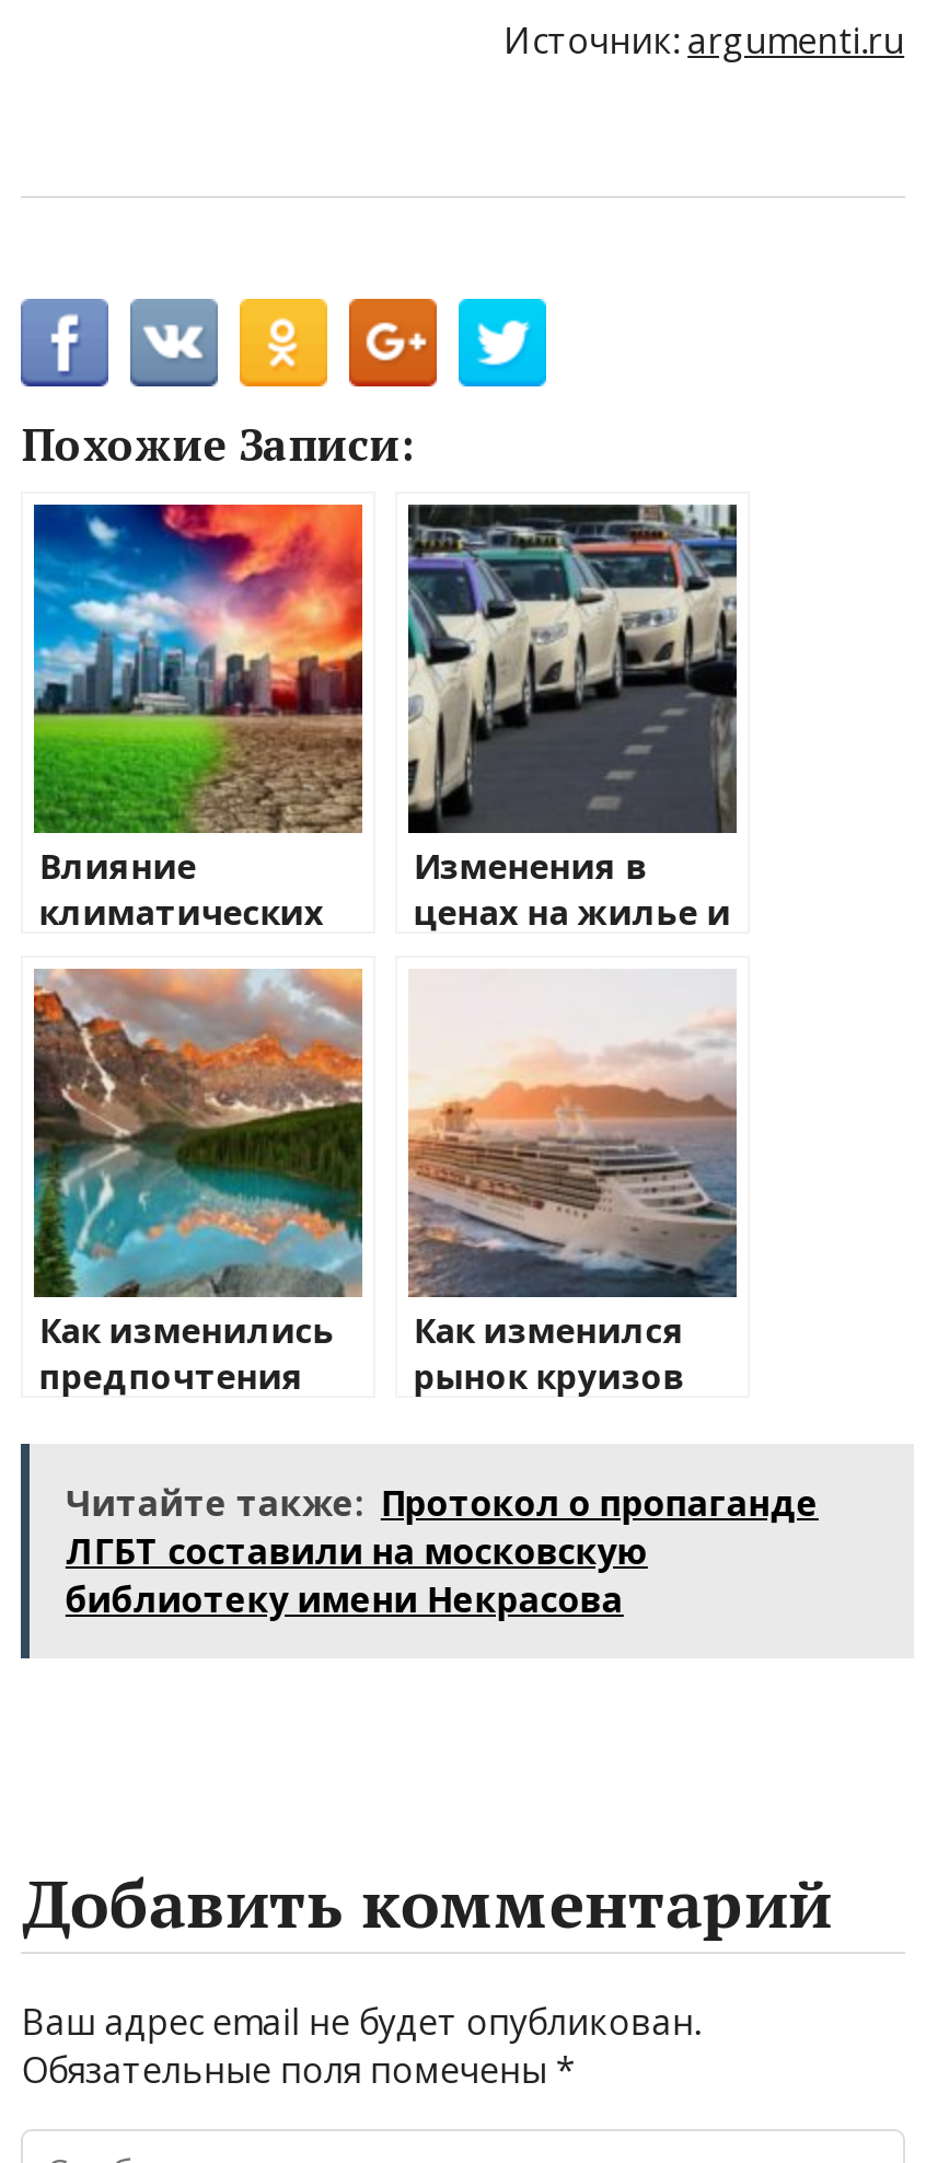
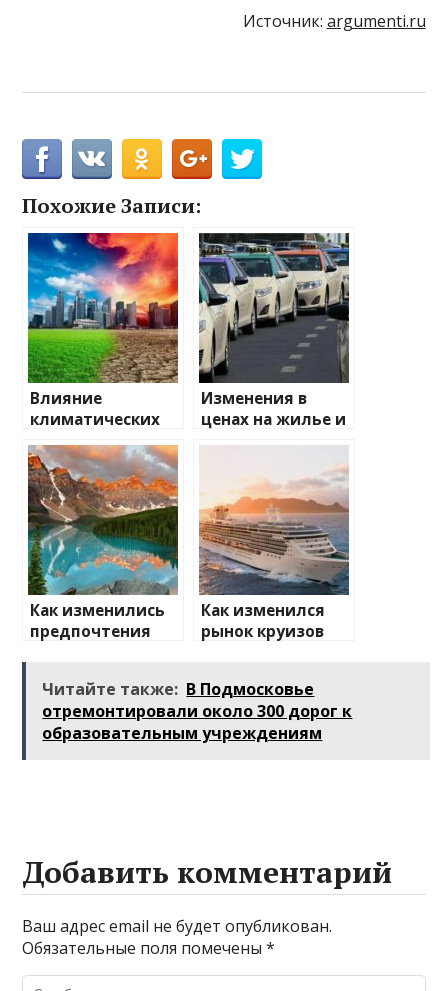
[65,1478,819,1623] Читайте также: Протокол о пропаганде | ЛГБТ составили на московскую | библиотеку имени Некрасова -> [42,678,352,744] Читайте также: В Подмосковье | отремонтировали около 300 дорог к | образовательным учреждениям

